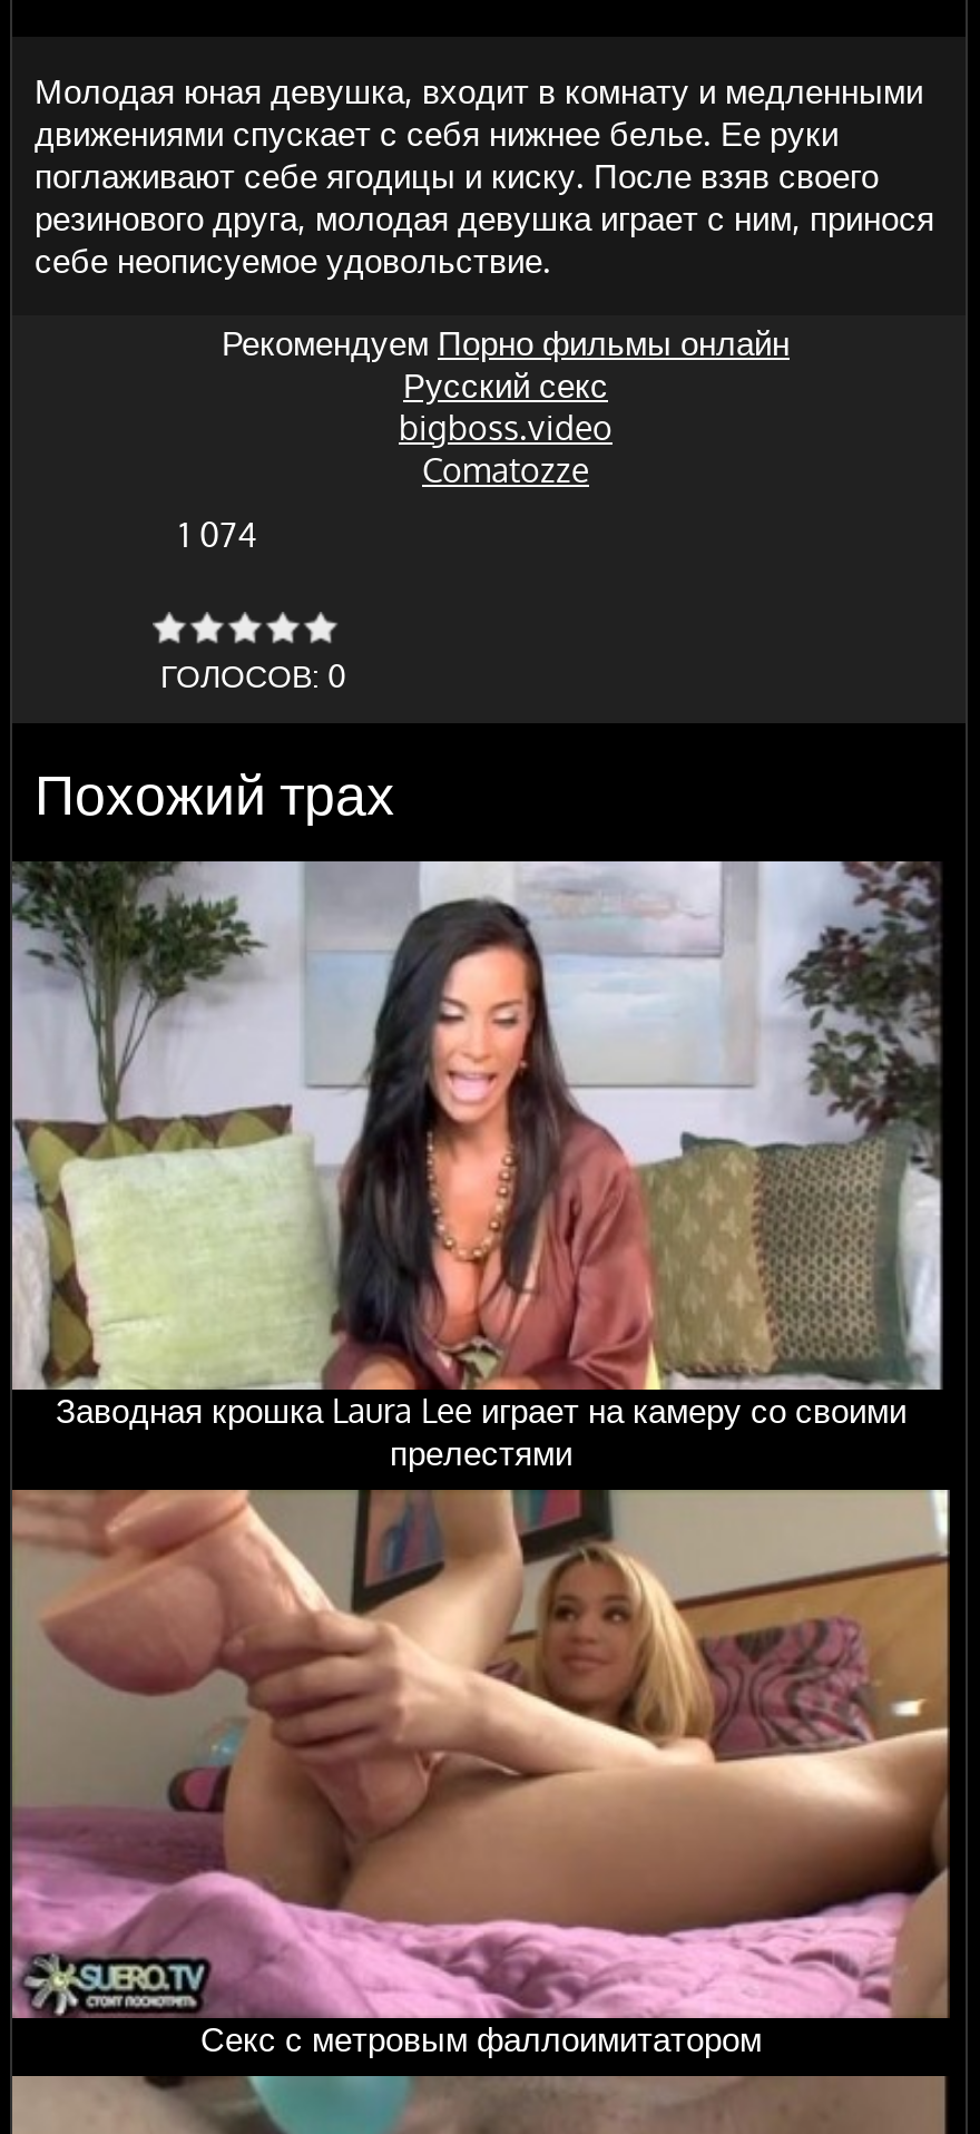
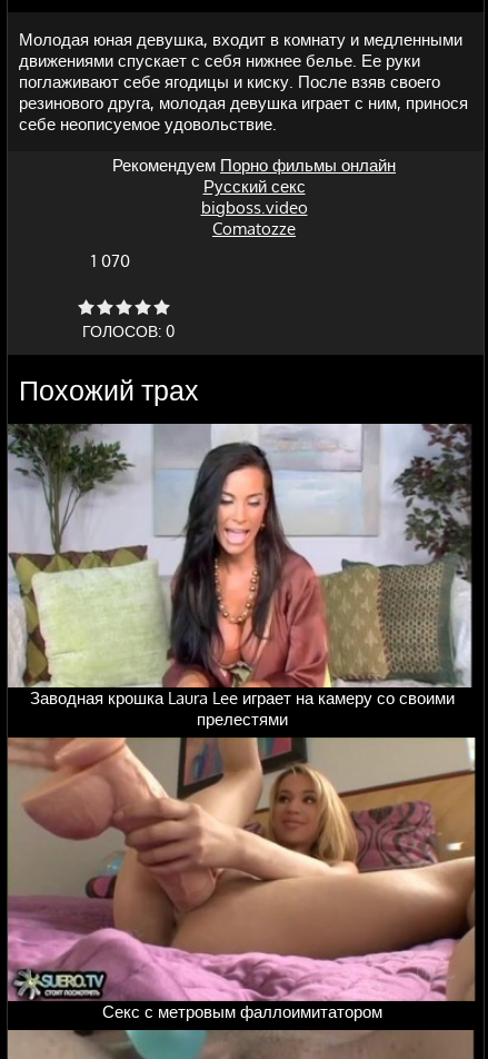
[179,514,257,556] 1 074 -> [91,250,130,271] 1 070

